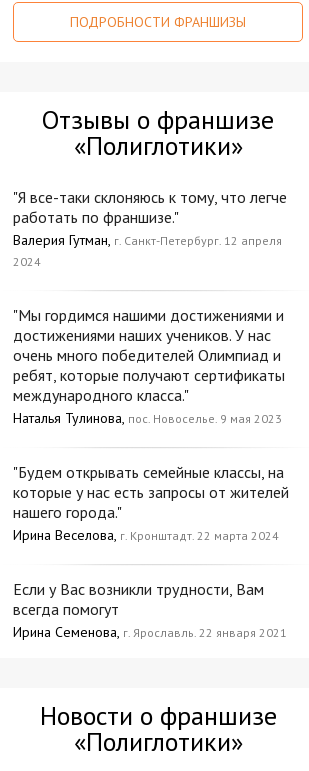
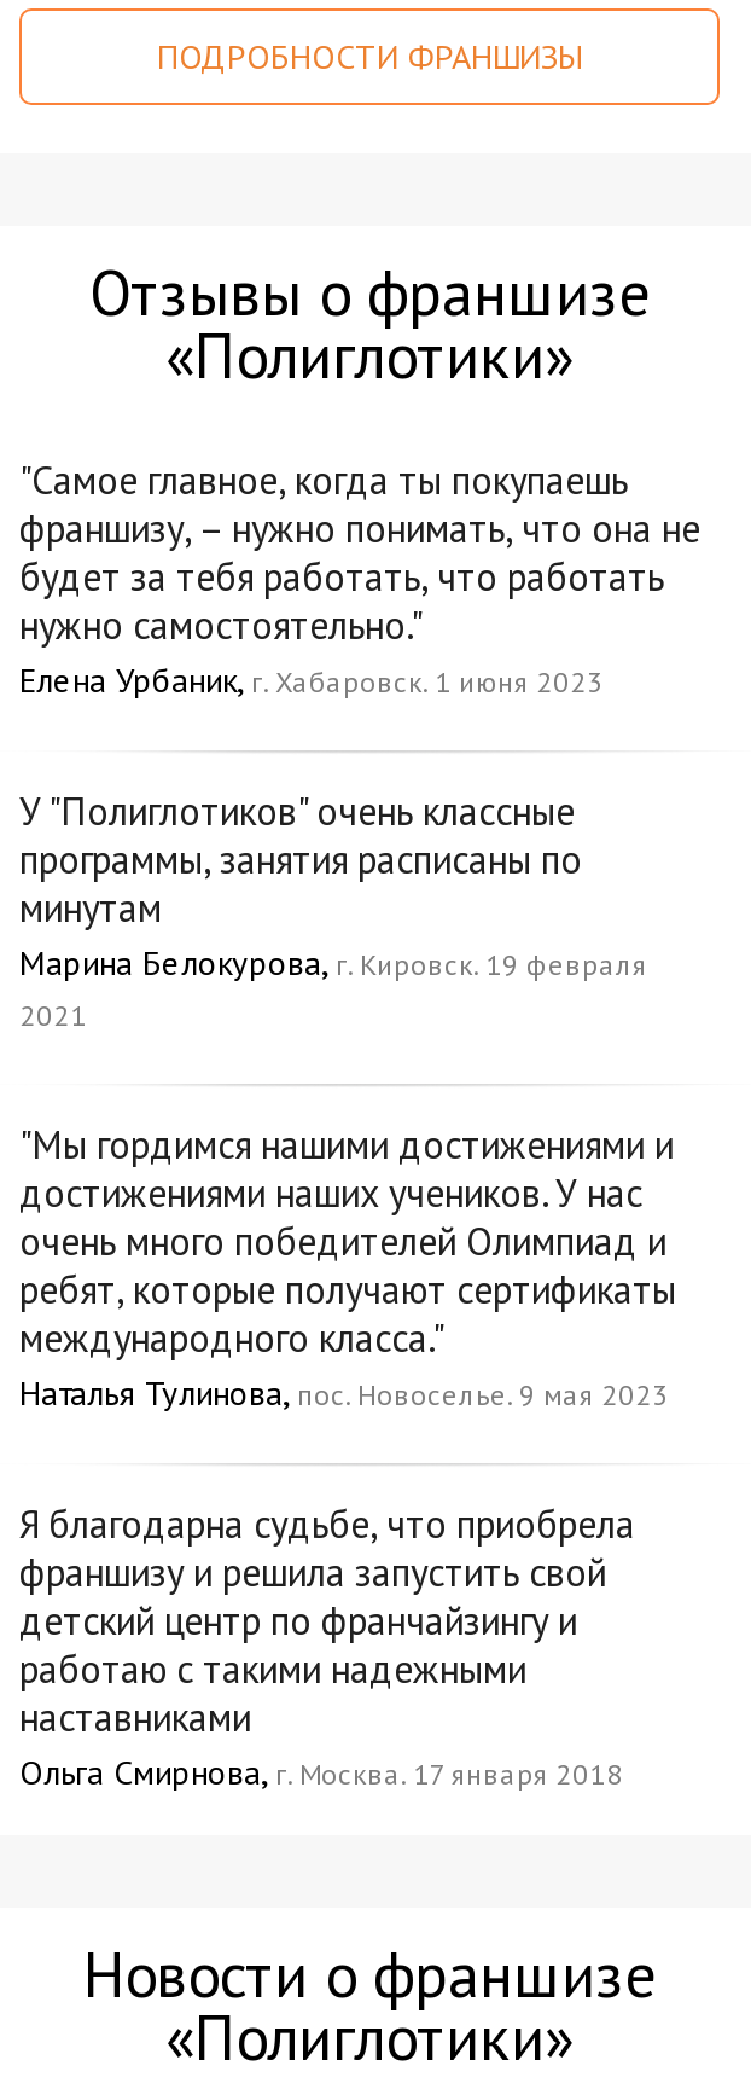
[13,187,287,269] "Я все-таки склоняюсь к тому, что легче | работать по франшизе." | Валерия Гутман, г. Санкт-Петербург. 12 апреля | 2024 -> [19,455,700,1033] "Самое главное, когда ты покупаешь | франшизу, – нужно понимать, что она не | будет за тебя работать, что работать | нужно самостоятельно." | Елена Урбаник, г. Хабаровск. 1 июня 2023 | У "Полиглотиков" очень классные | программы, занятия расписаны по | минутам | Марина Белокурова, г. Кировск. 19 февраля | 2021
moved [13,305,285,427] -> [19,1120,676,1415]: "Мы гордимся нашими достижениями и | достижениями наших учеников. У нас | очень много победителей Олимпиад и | ребят, которые получают сертификаты | международного класса." | Наталья Тулинова, пос. Новоселье. 9 мая 2023
[13,462,289,641] "Будем открывать семейные классы, на | которые у нас есть запросы от жителей | нашего города." | Ирина Веселова, г. Кронштадт. 22 марта 2024 | Если у Вас возникли трудности, Вам | всегда помогут | Ирина Семенова, г. Ярославль. 22 января 2021 -> [19,1499,635,1794] Я благодарна судьбе, что приобрела | франшизу и решила запустить свой | детский центр по франчайзингу и | работаю с такими надежными | наставниками | Ольга Смирнова, г. Москва. 17 января 2018

